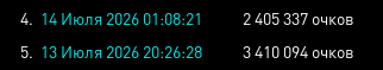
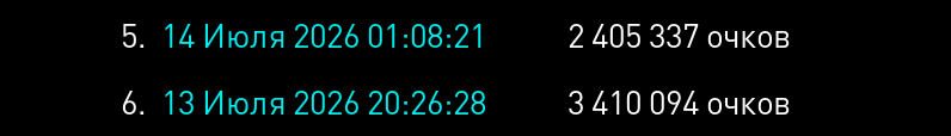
[20,7,354,28] 4. 14 Июля 2026 01:08:21 2 405 337 очков -> [121,12,792,55] 5. 14 Июля 2026 01:08:21 2 405 337 очков
[20,40,354,62] 5. 13 Июля 2026 20:26:28 3 410 094 очков -> [121,79,792,122] 6. 13 Июля 2026 20:26:28 3 410 094 очков

